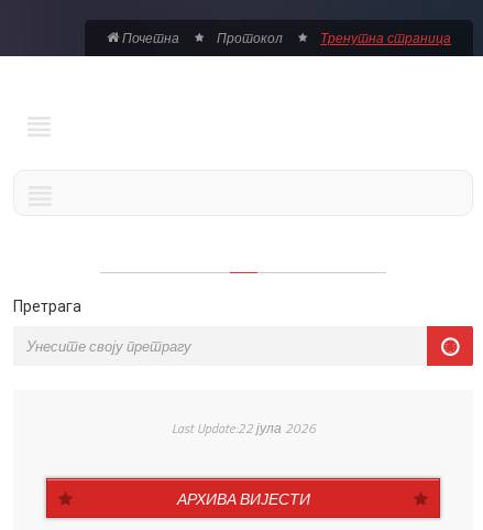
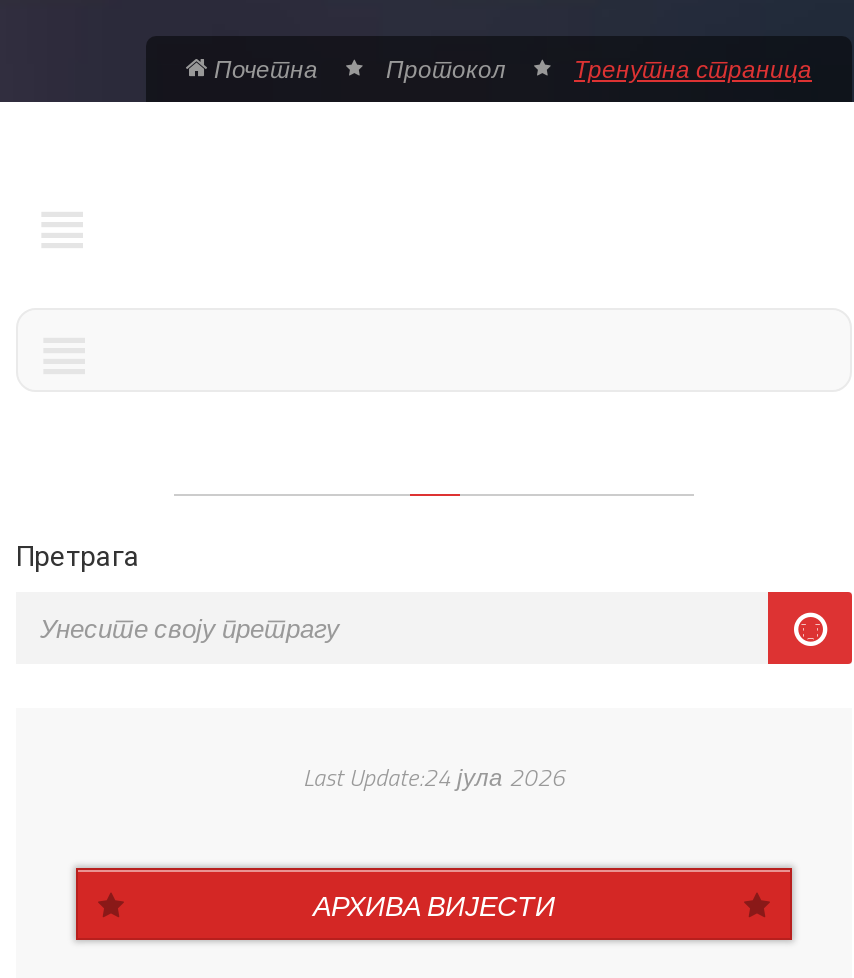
[171,418,315,439] Last Update:22 јула 2026 -> [303,758,565,796] Last Update:24 јула 2026

